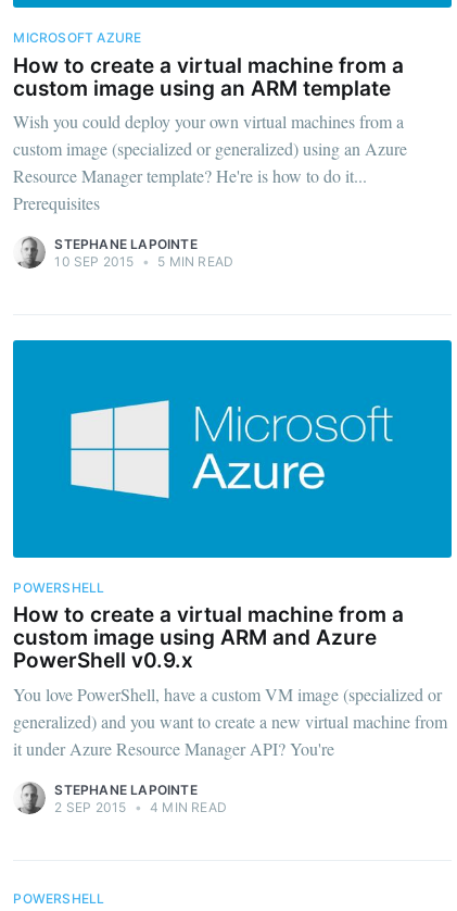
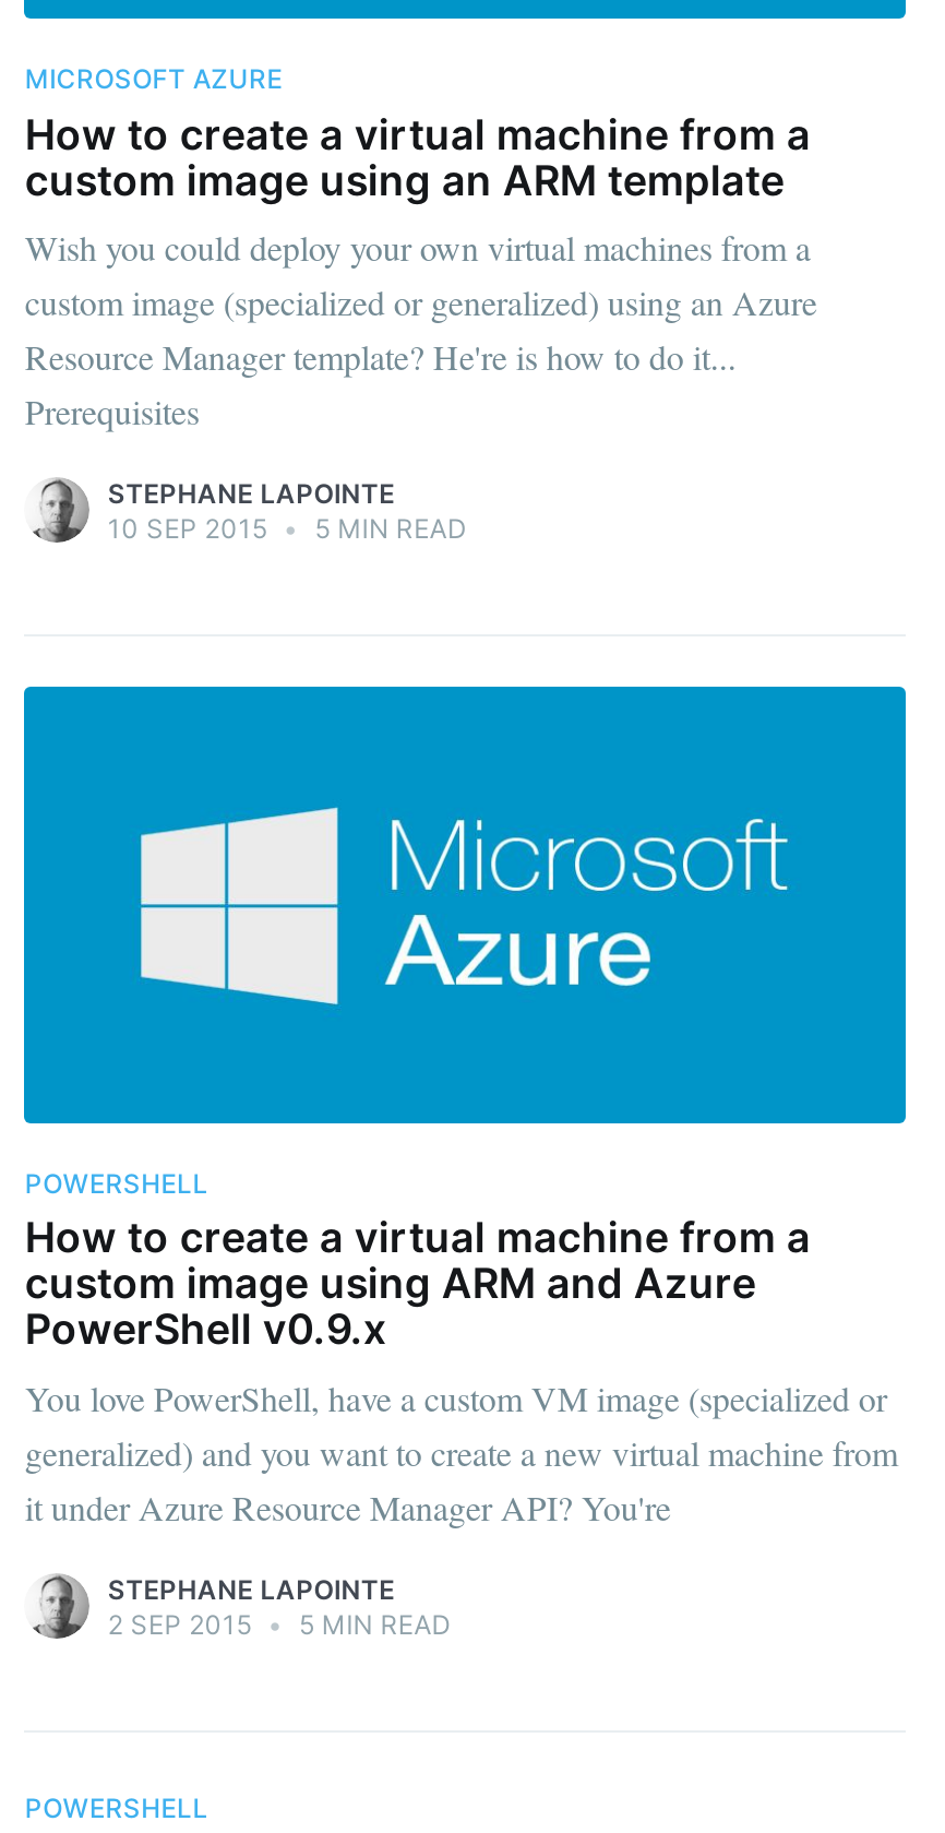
[55,799,227,815] 2 SEP 2015 • 4 MIN READ -> [108,1608,452,1640] 2 SEP 2015 • 5 MIN READ

